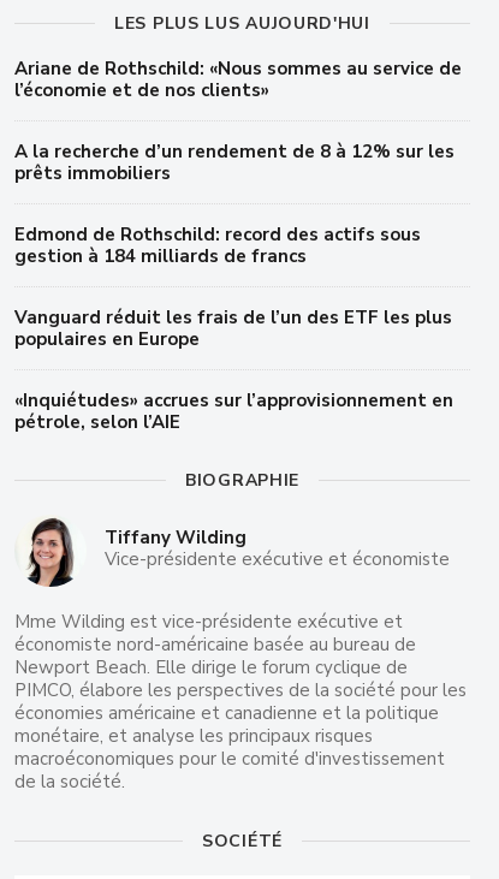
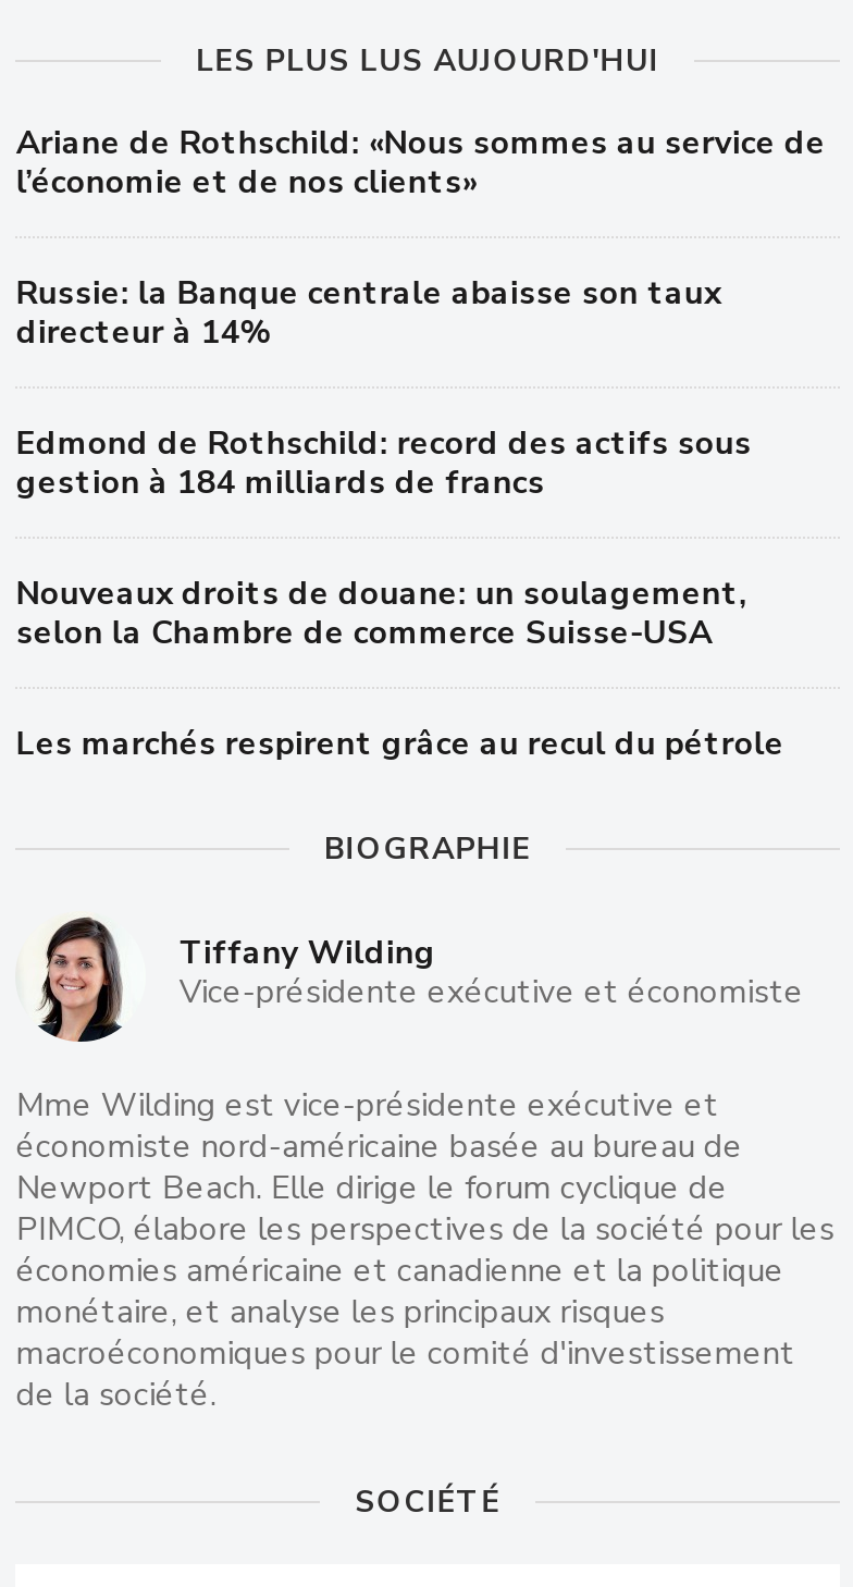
[15,139,455,185] A la recherche d’un rendement de 8 à 12% sur les | prêts immobiliers -> [16,270,721,353] Russie: la Banque centrale abaisse son taux | directeur à 14%
[15,305,453,351] Vanguard réduit les frais de l’un des ETF les plus | populaires en Europe -> [16,571,747,653] Nouveaux droits de douane: un soulagement, | selon la Chambre de commerce Suisse-USA
[15,388,454,434] «Inquiétudes» accrues sur l’approvisionnement en | pétrole, selon l’AIE -> [16,721,784,764] Les marchés respirent grâce au recul du pétrole

